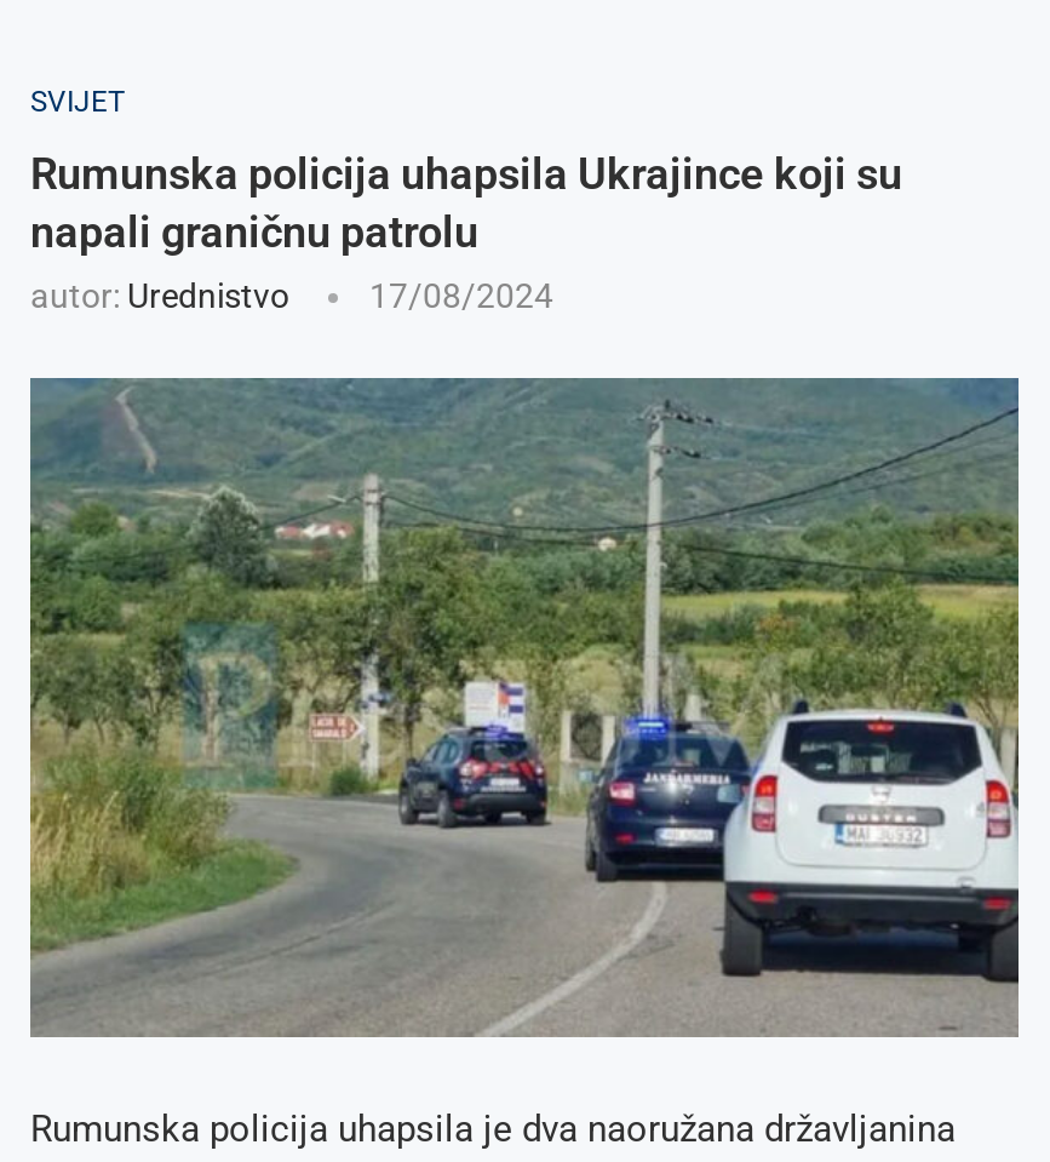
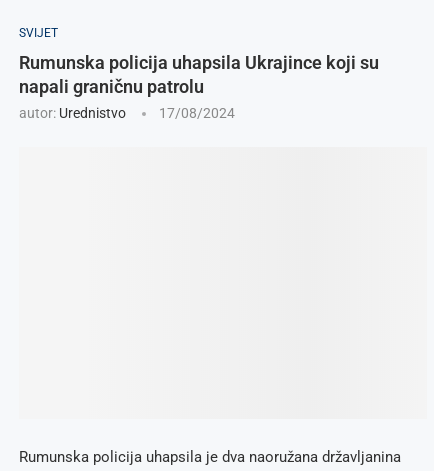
[28,376,1021,1040] [image] -> none

